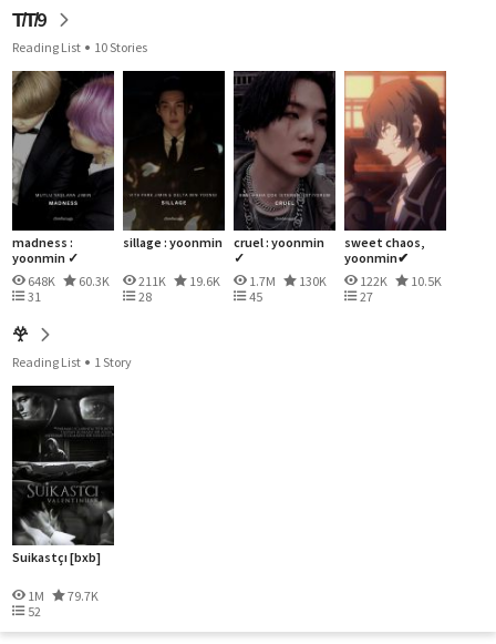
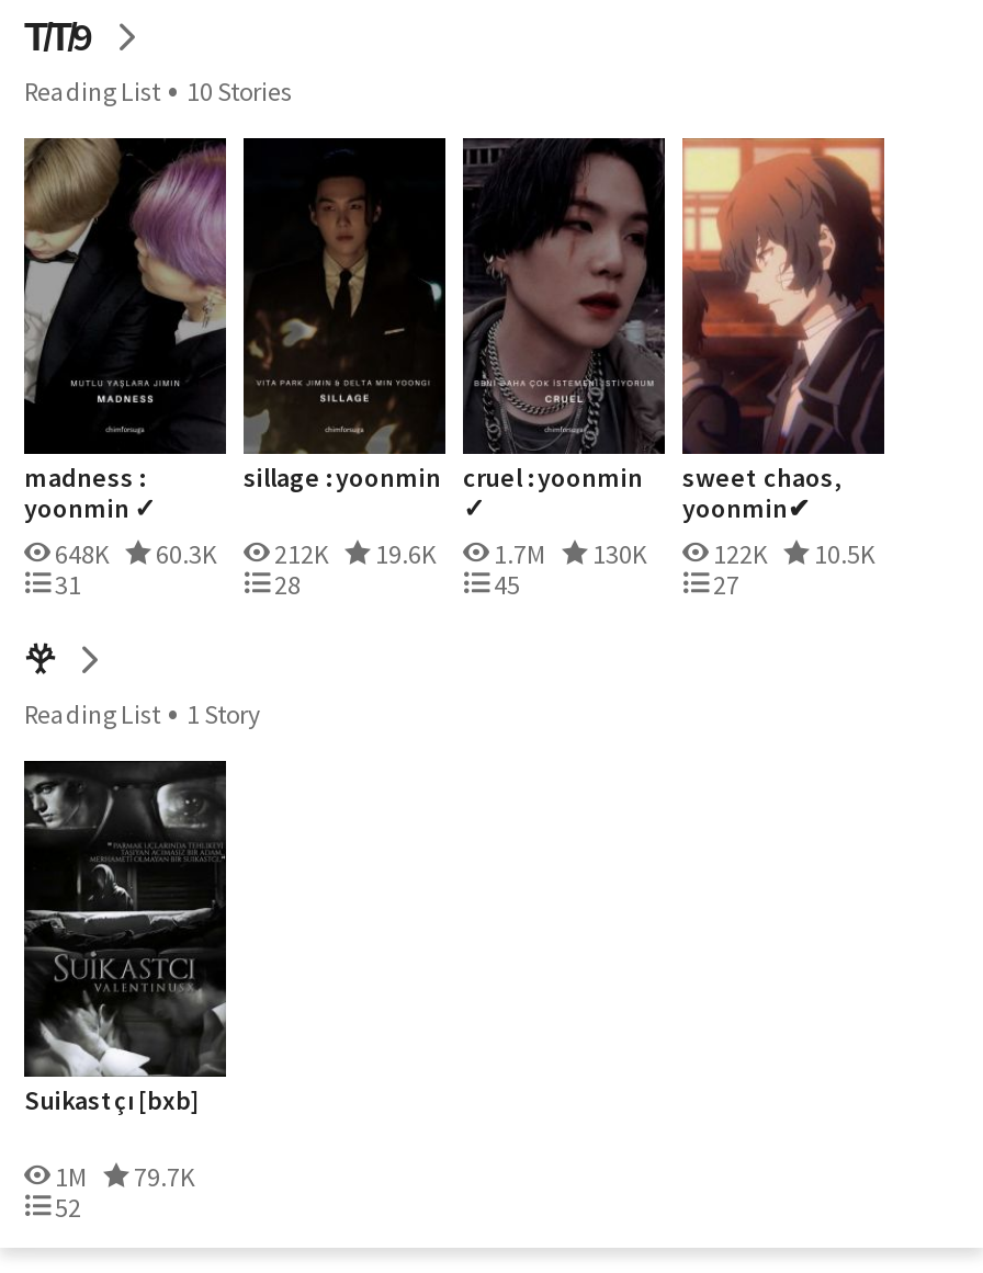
[25,273,442,289] 648K 60.3K 211K 19.6K 1.7M 130K 122K 10.5K -> [50,537,875,570] 648K 60.3K 212K 19.6K 1.7M 130K 122K 10.5K

